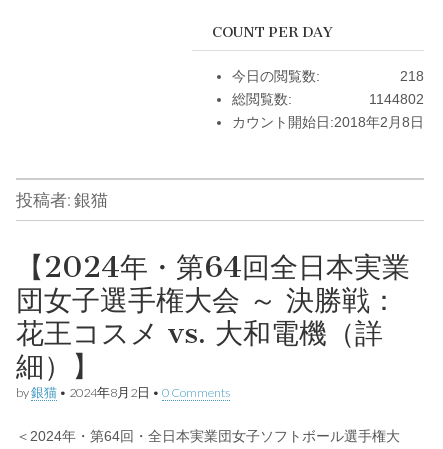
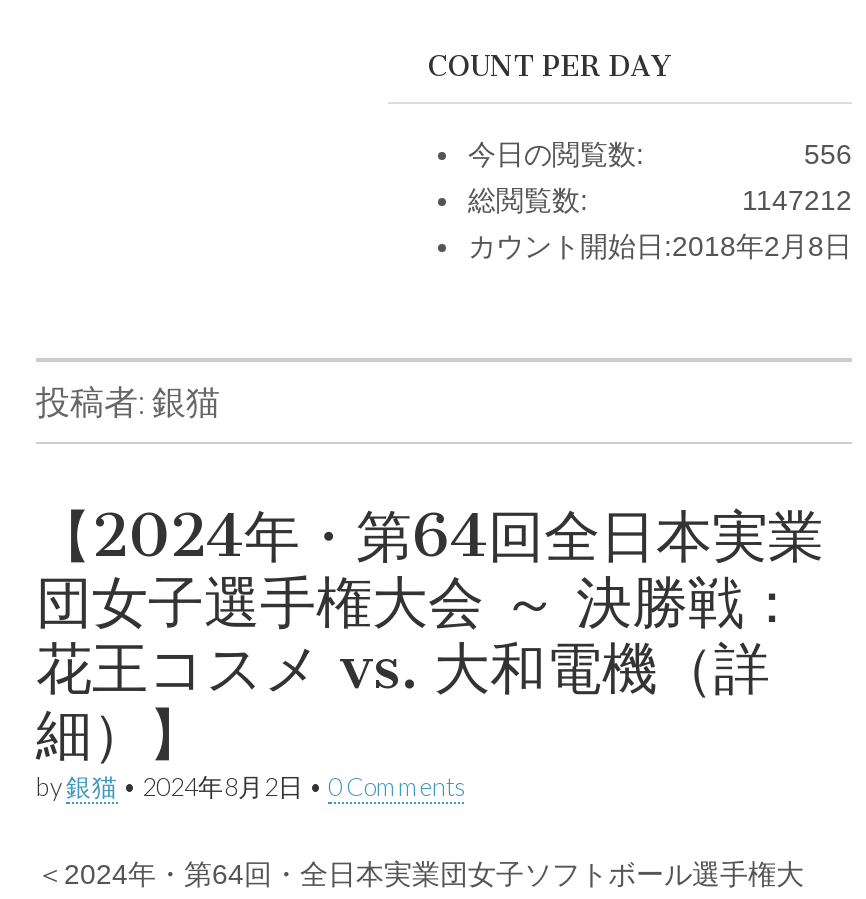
[400,68,424,84] 218 -> [804,138,852,170] 556
[369,91,424,107] 1144802 -> [742,184,852,216] 1147212

